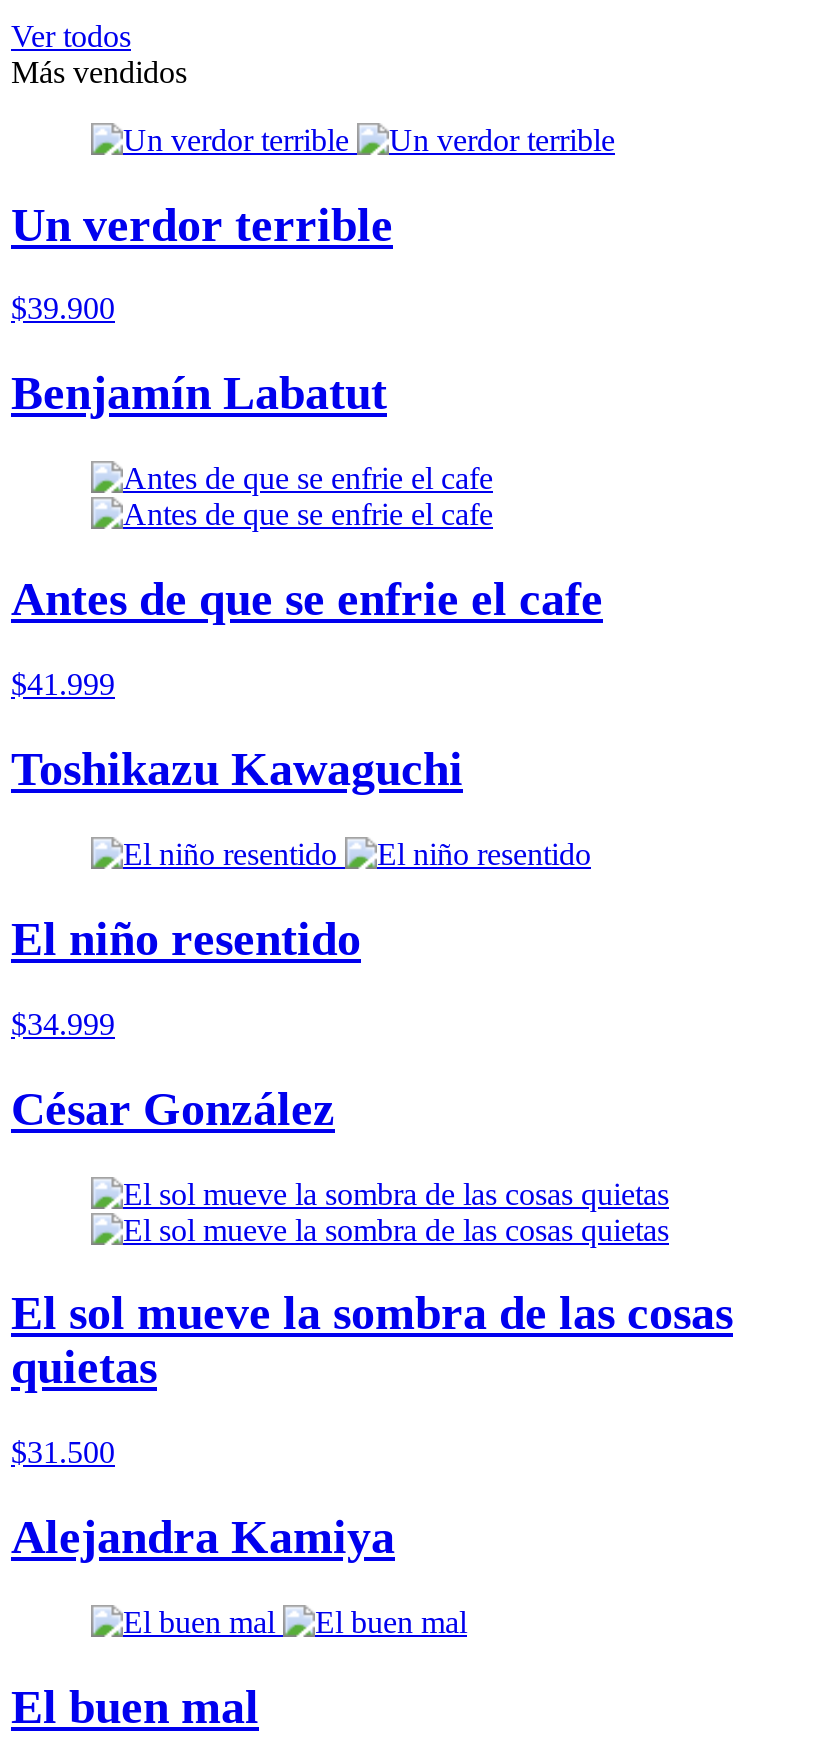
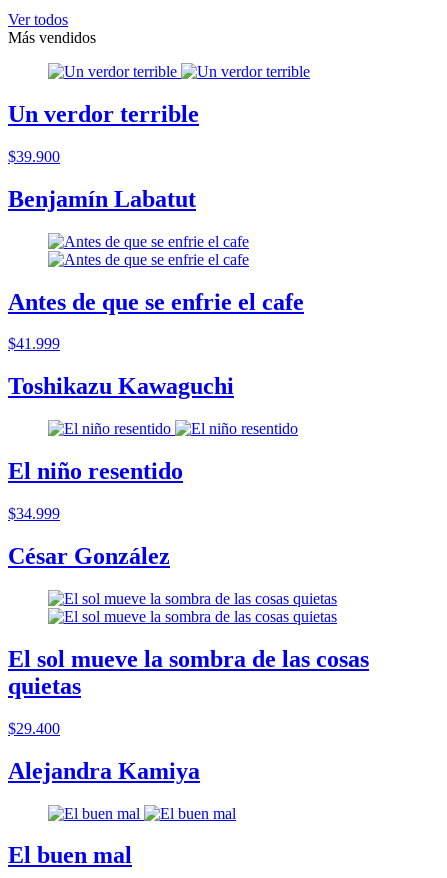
[11,1435,115,1469] $31.500 -> [8,720,60,737] $29.400

